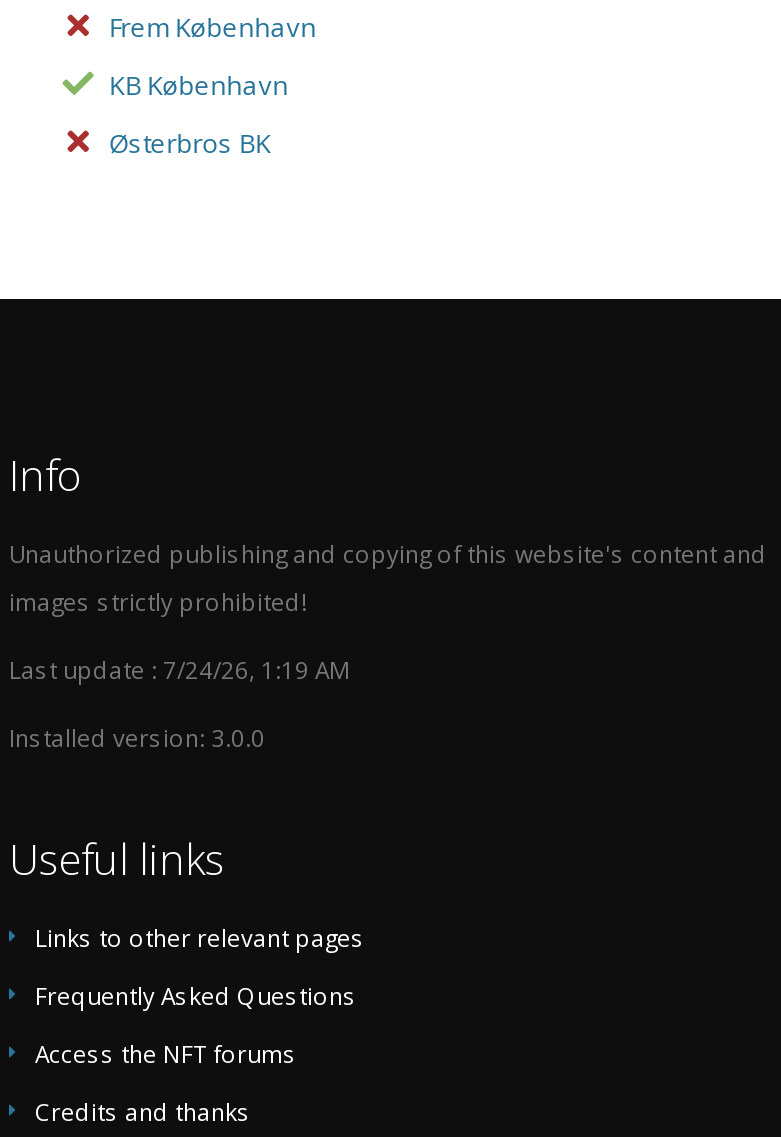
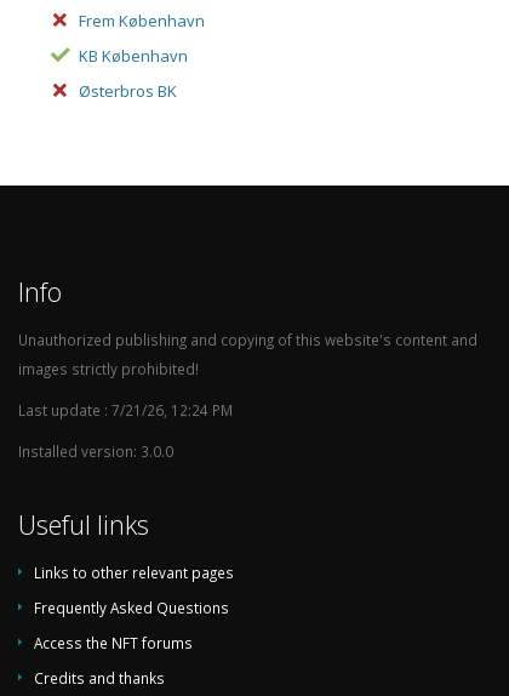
[9,653,349,685] Last update : 7/24/26, 1:19 AM -> [18,400,233,420] Last update : 7/21/26, 12:24 PM

